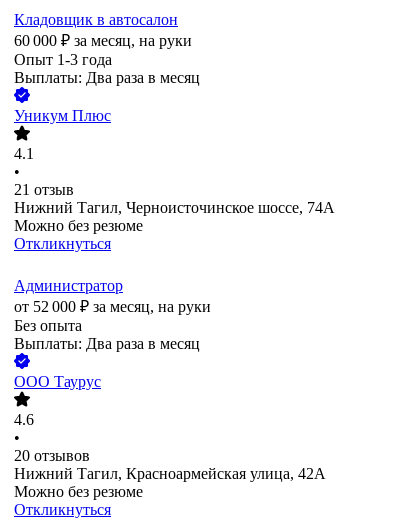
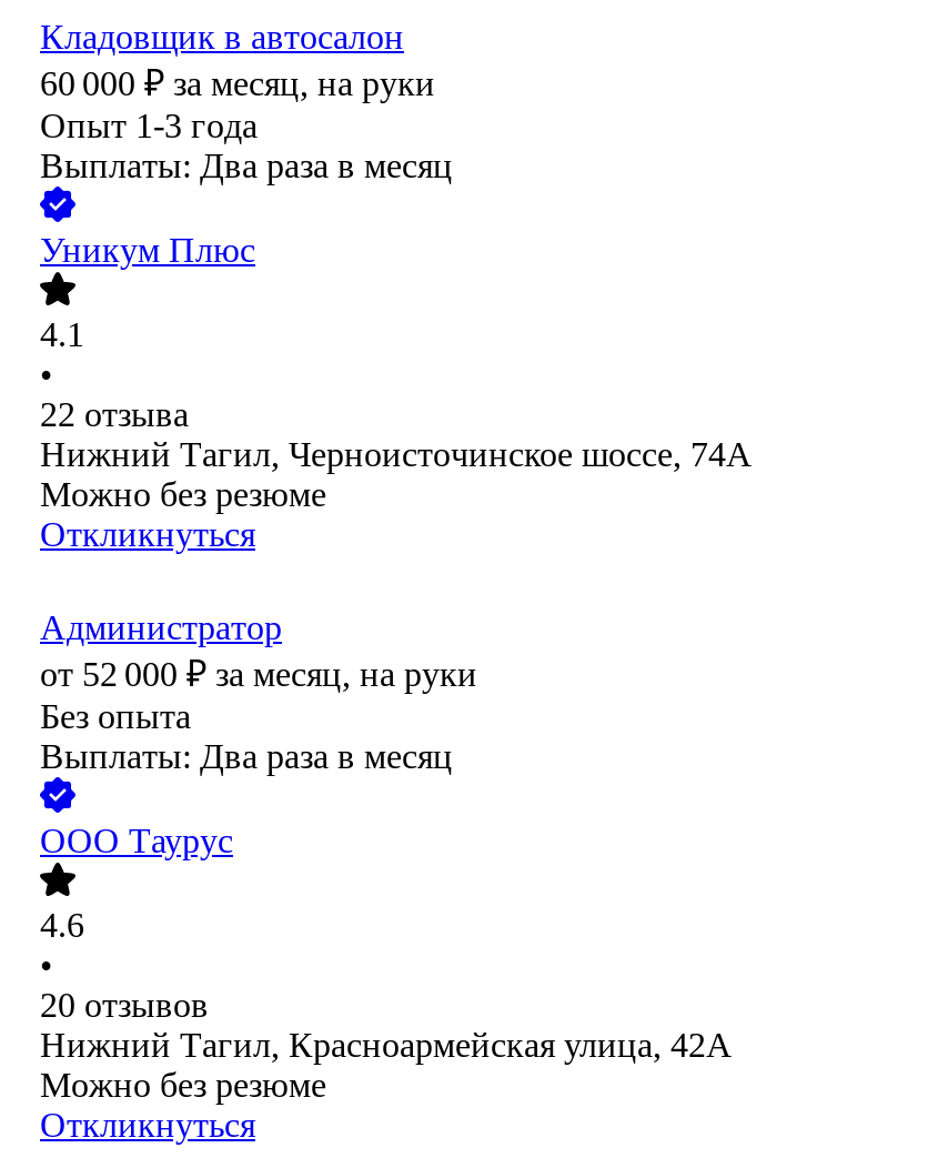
[14,181,74,198] 21 отзыв -> [40,396,189,434] 22 отзыва

